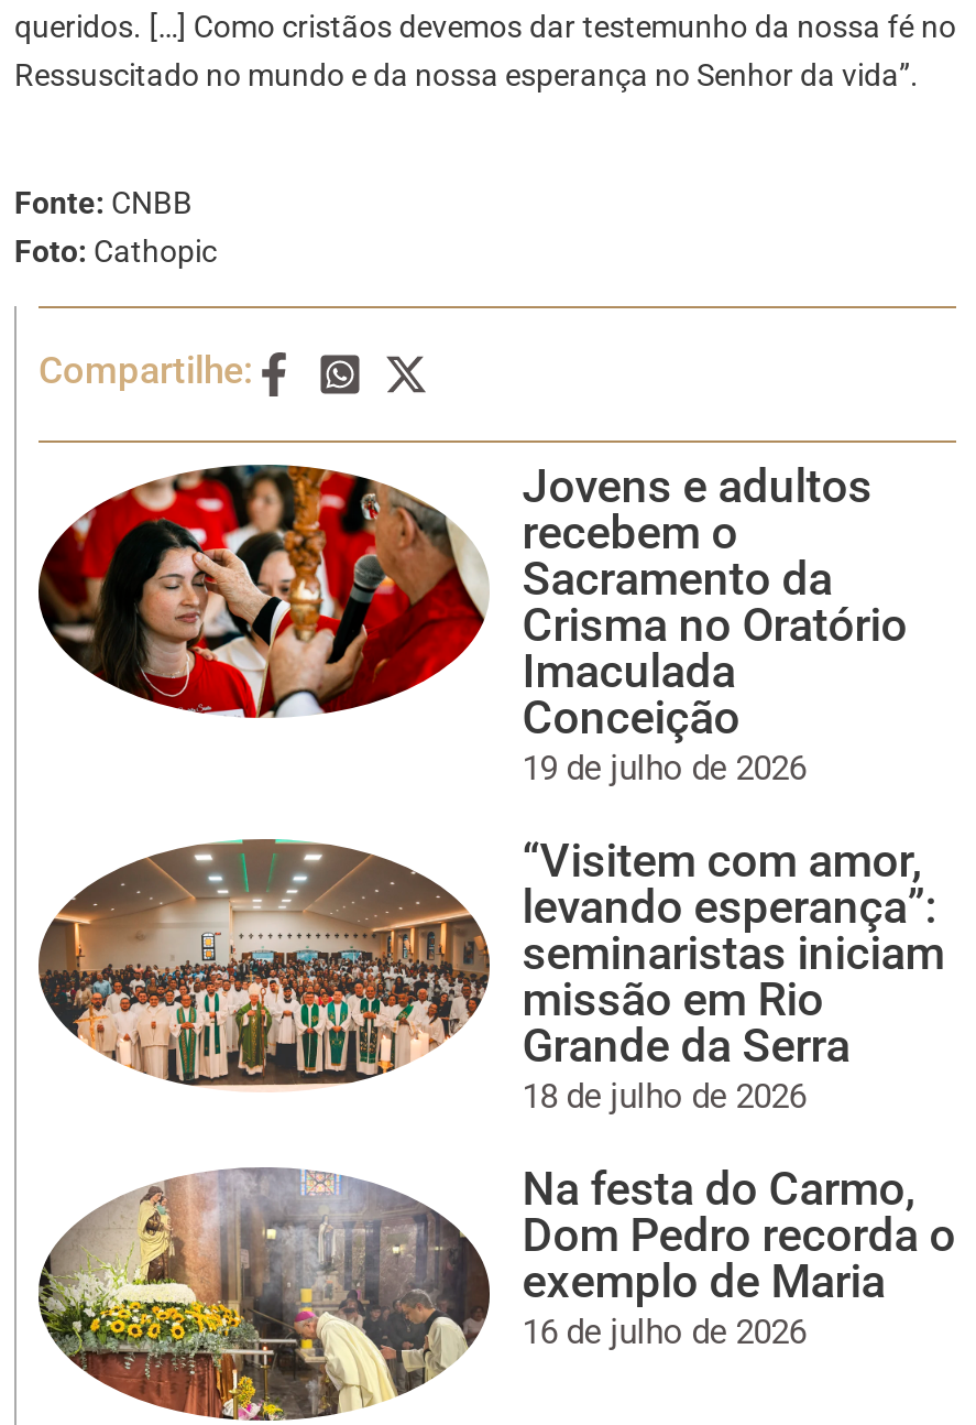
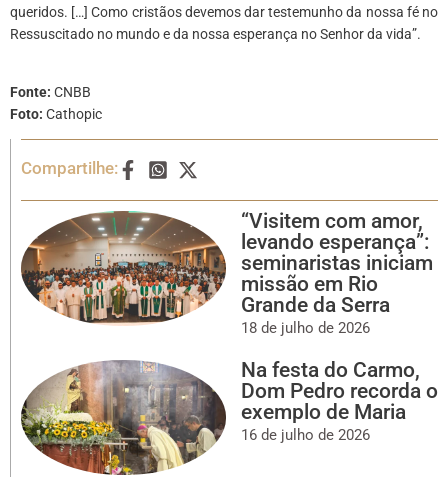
[39,460,907,788] [image] | Jovens e adultos | recebem o | Sacramento da | Crisma no Oratório | Imaculada | Conceição | 19 de julho de 2026 -> none

